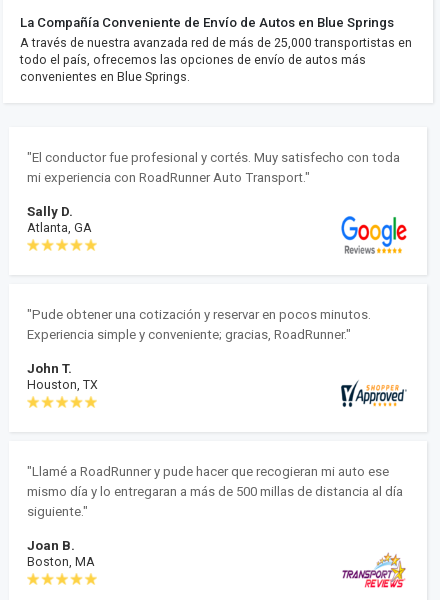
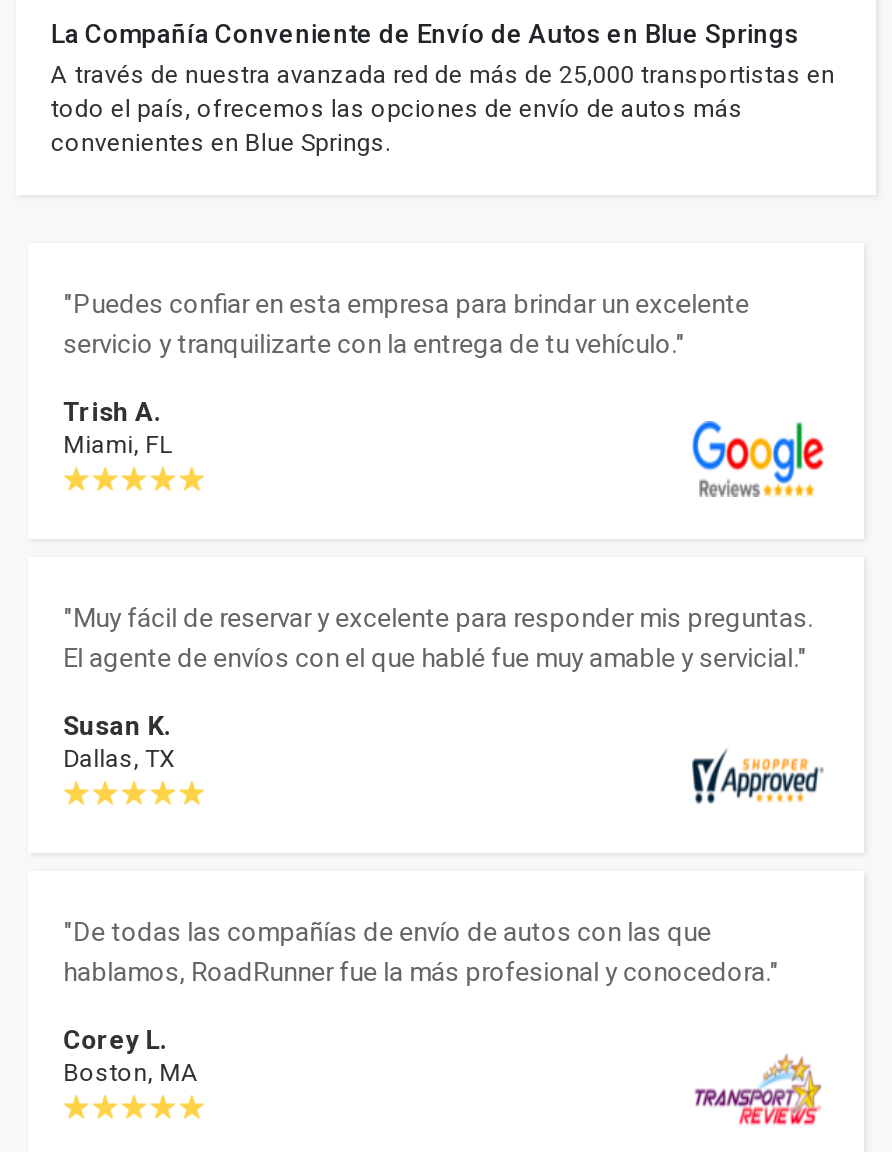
[27,150,400,185] "El conductor fue profesional y cortés. Muy satisfecho con toda | mi experiencia con RoadRunner Auto Transport." -> [63,289,749,359] "Puedes confiar en esta empresa para brindar un excelente | servicio y tranquilizarte con la entrega de tu vehículo."
[27,204,92,235] Sally D. | Atlanta, GA -> [63,396,171,458] Trish A. | Miami, FL
[27,307,371,342] "Pude obtener una cotización y reservar en pocos minutos. | Experiencia simple y conveniente; gracias, RoadRunner." -> [63,603,813,673] "Muy fácil de reservar y excelente para responder mis preguntas. | El agente de envíos con el que hablé fue muy amable y servicial."
[27,361,98,392] John T. | Houston, TX -> [63,711,175,773] Susan K. | Dallas, TX
[27,464,403,519] "Llamé a RoadRunner y pude hacer que recogieran mi auto ese | mismo día y lo entregaran a más de 500 millas de distancia al día | siguiente." -> [63,917,779,987] "De todas las compañías de envío de autos con las que | hablamos, RoadRunner fue la más profesional y conocedora."
[27,538,75,553] Joan B. -> [63,1025,167,1055] Corey L.

